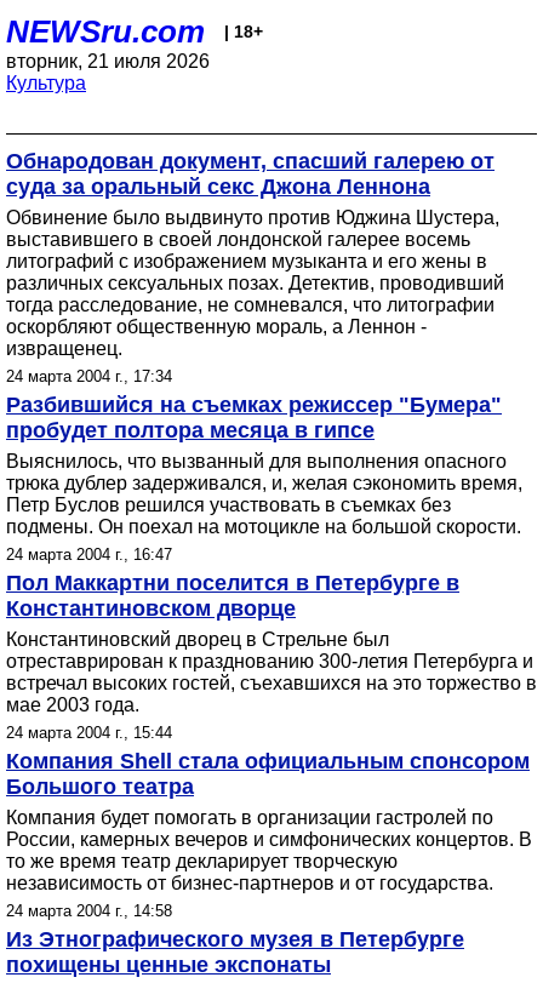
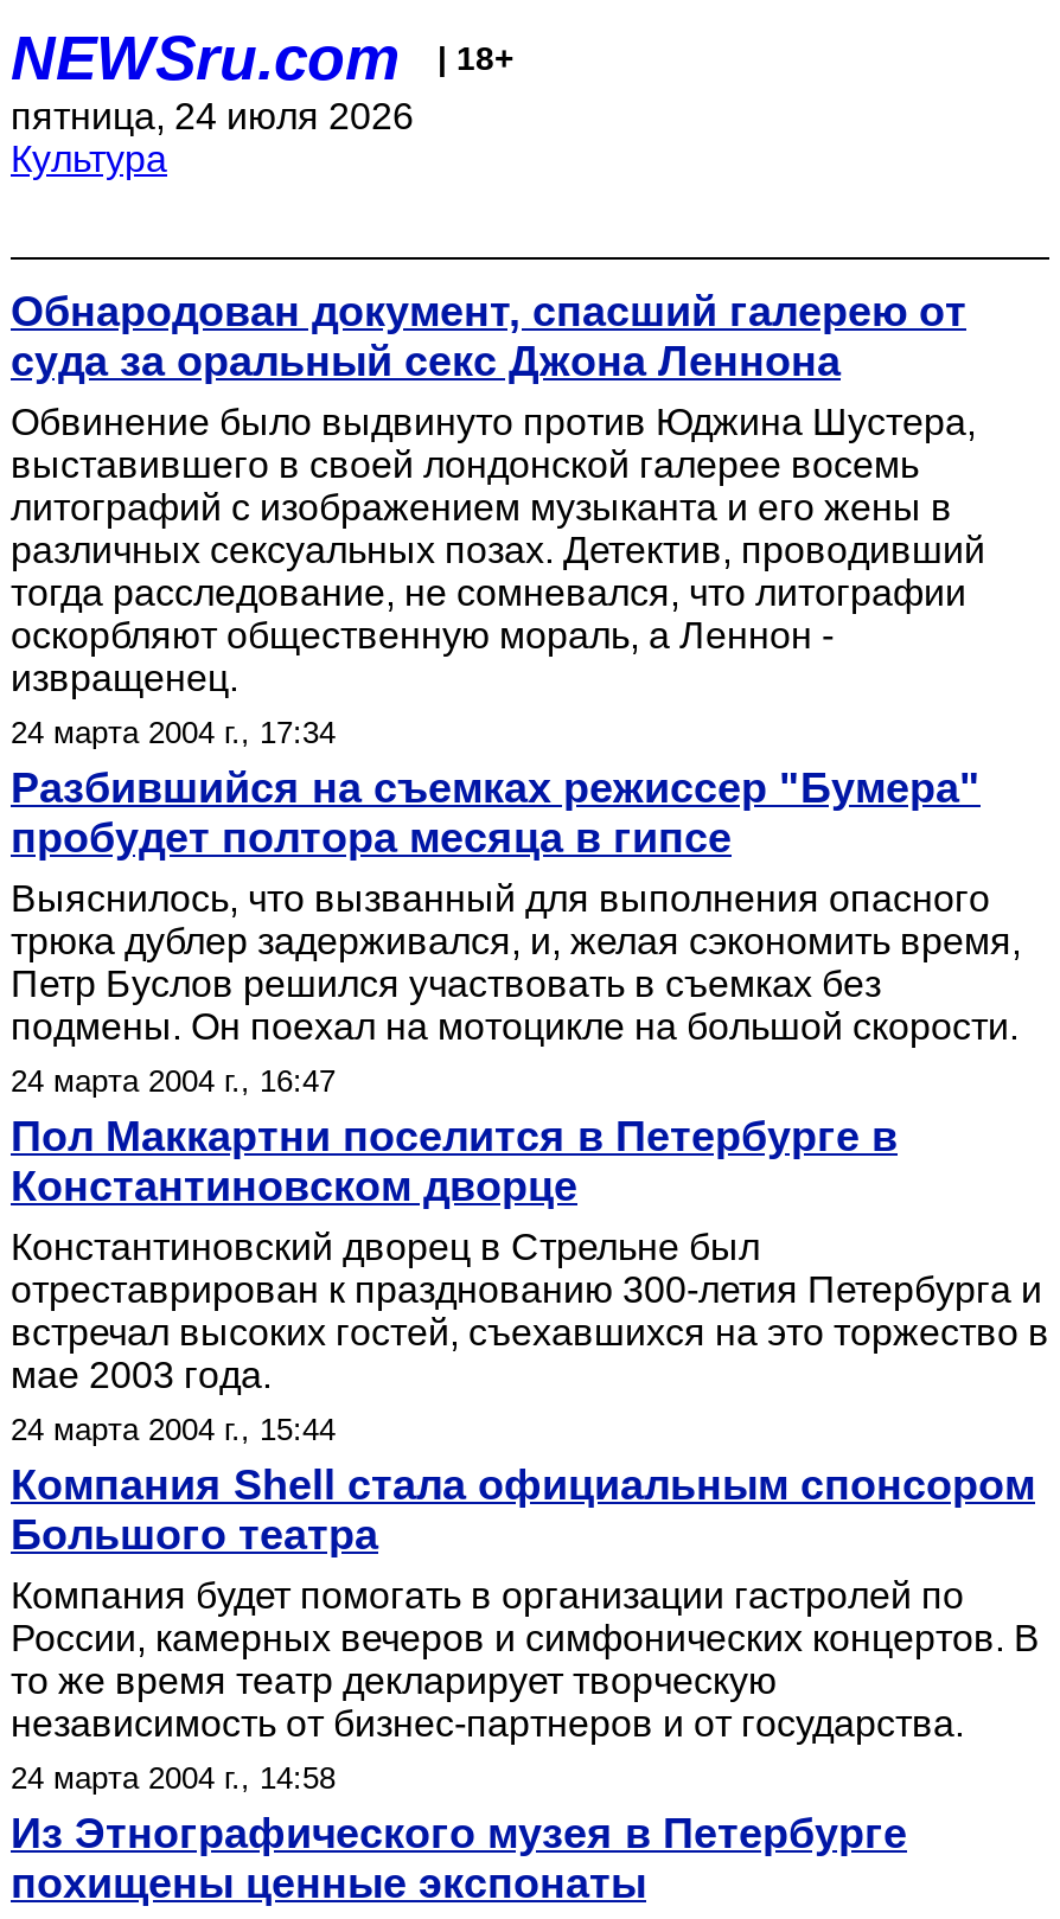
[6,51,210,72] вторник, 21 июля 2026 -> [11,96,414,136] пятница, 24 июля 2026

